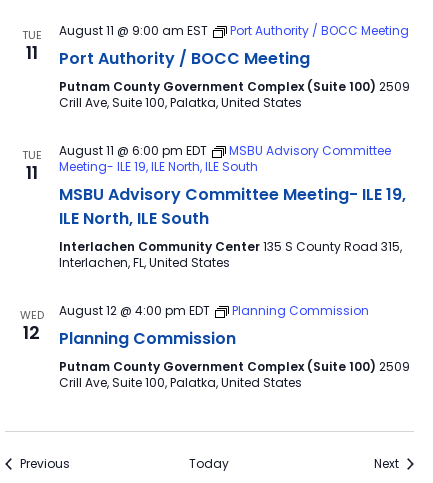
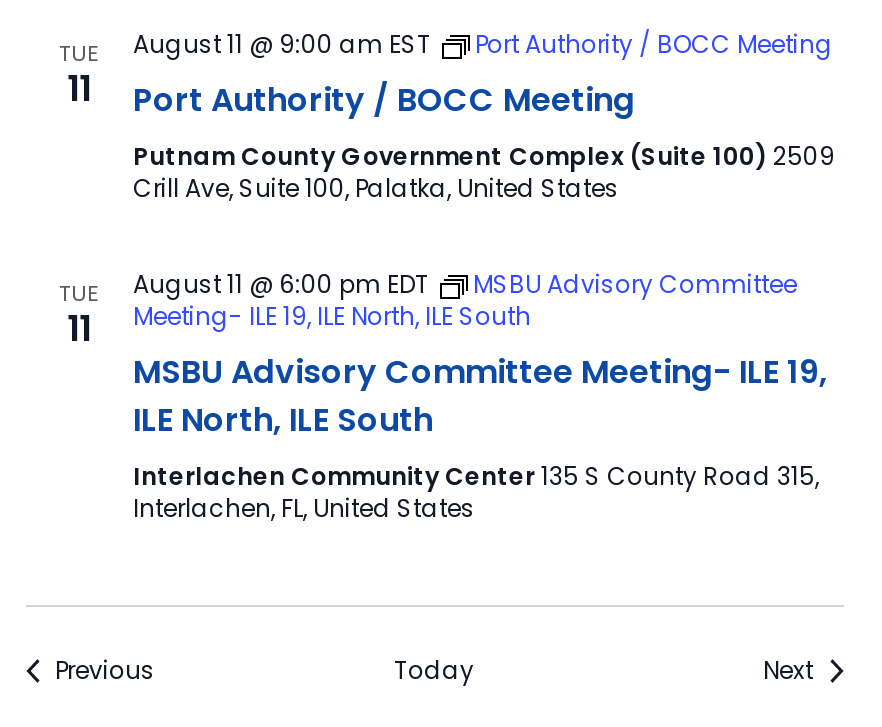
[19,307,43,345] WED | 12 -> none
[58,302,409,391] August 12 @ 4:00 pm EDT | Planning Commission | Planning Commission | Putnam County Government Complex (Suite 100) 2509 | Crill Ave, Suite 100, Palatka, United States -> none

